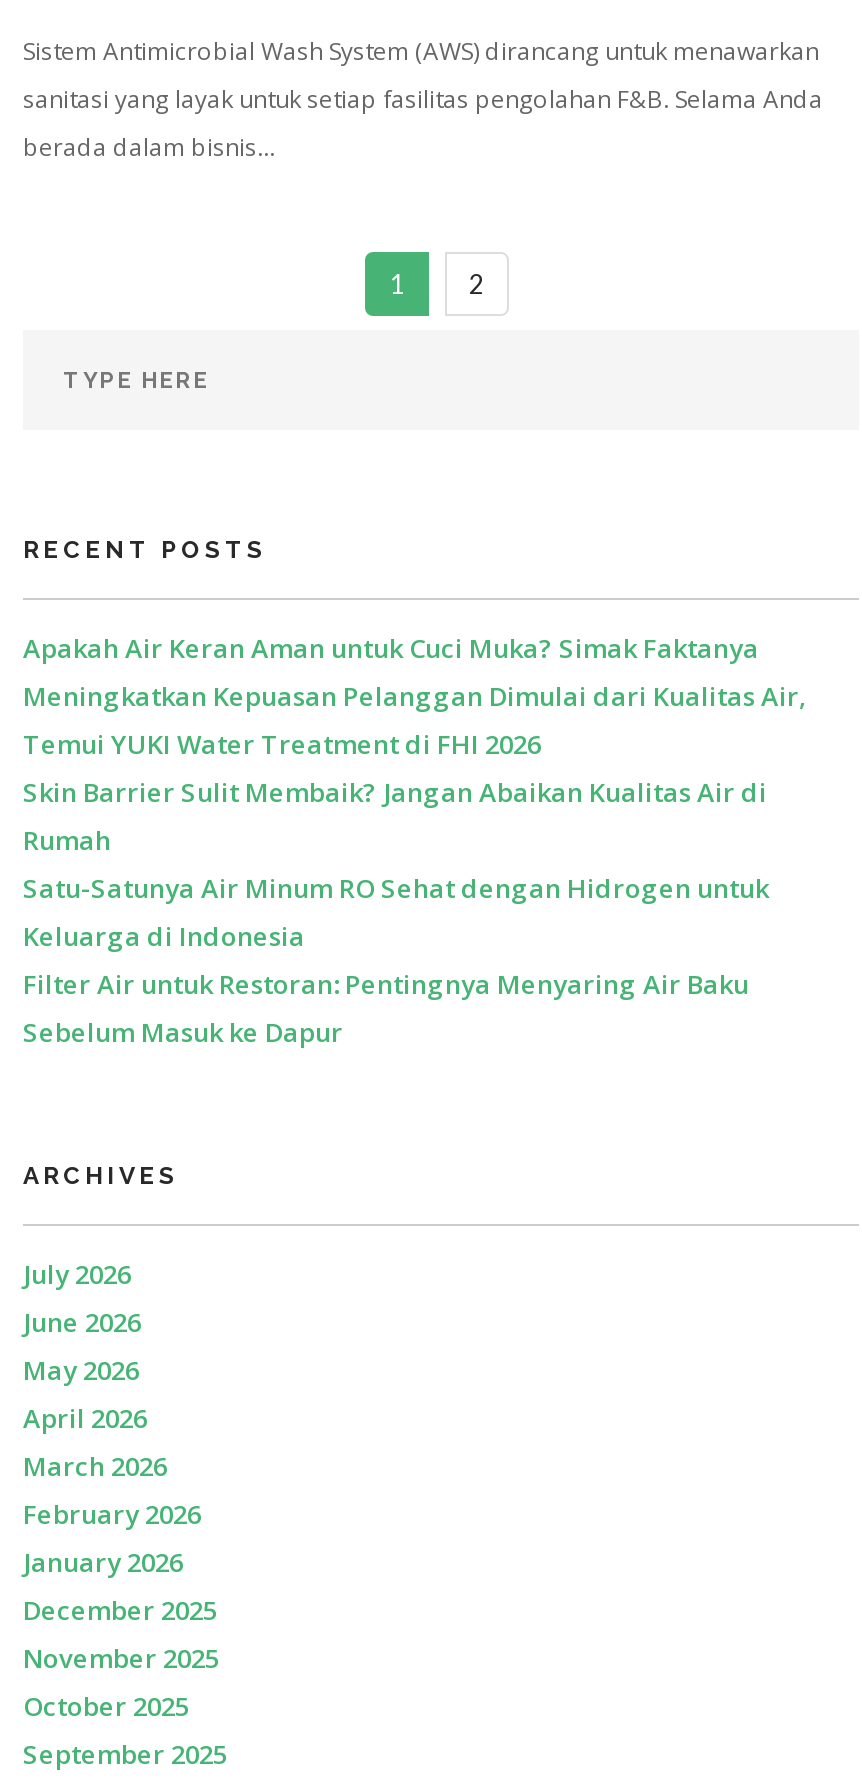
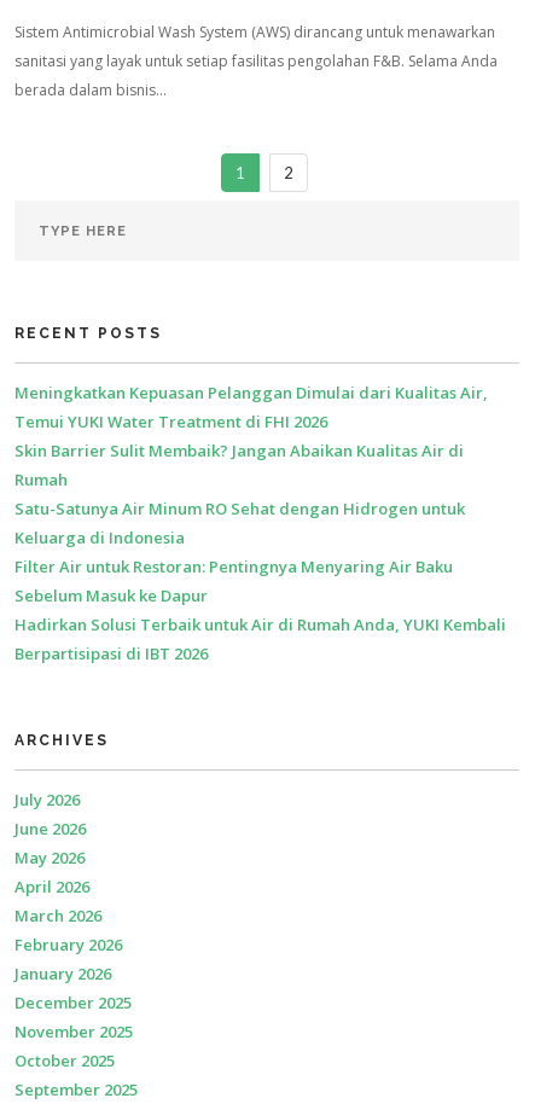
[23,630,759,666] Apakah Air Keran Aman untuk Cuci Muka? Simak Faktanya -> none
moved [23,678,807,1050] -> [14,381,488,606]: Meningkatkan Kepuasan Pelanggan Dimulai dari Kualitas Air, | Temui YUKI Water Treatment di FHI 2026 | Skin Barrier Sulit Membaik? Jangan Abaikan Kualitas Air di | Rumah | Satu-Satunya Air Minum RO Sehat dengan Hidrogen untuk | Keluarga di Indonesia | Filter Air untuk Restoran: Pentingnya Menyaring Air Baku | Sebelum Masuk ke Dapur
none -> [14,613,506,664] Hadirkan Solusi Terbaik untuk Air di Rumah Anda, YUKI Kembali | Berpartisipasi di IBT 2026

